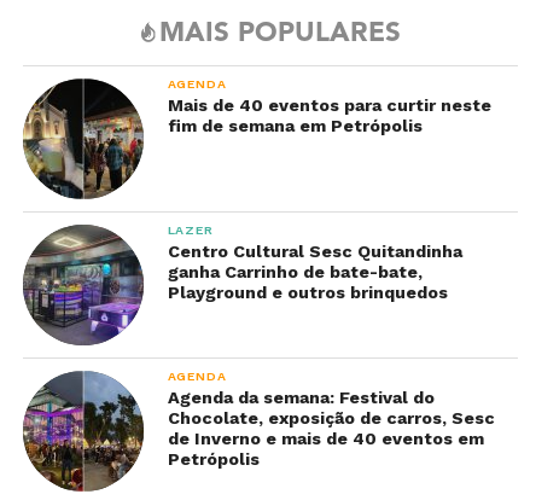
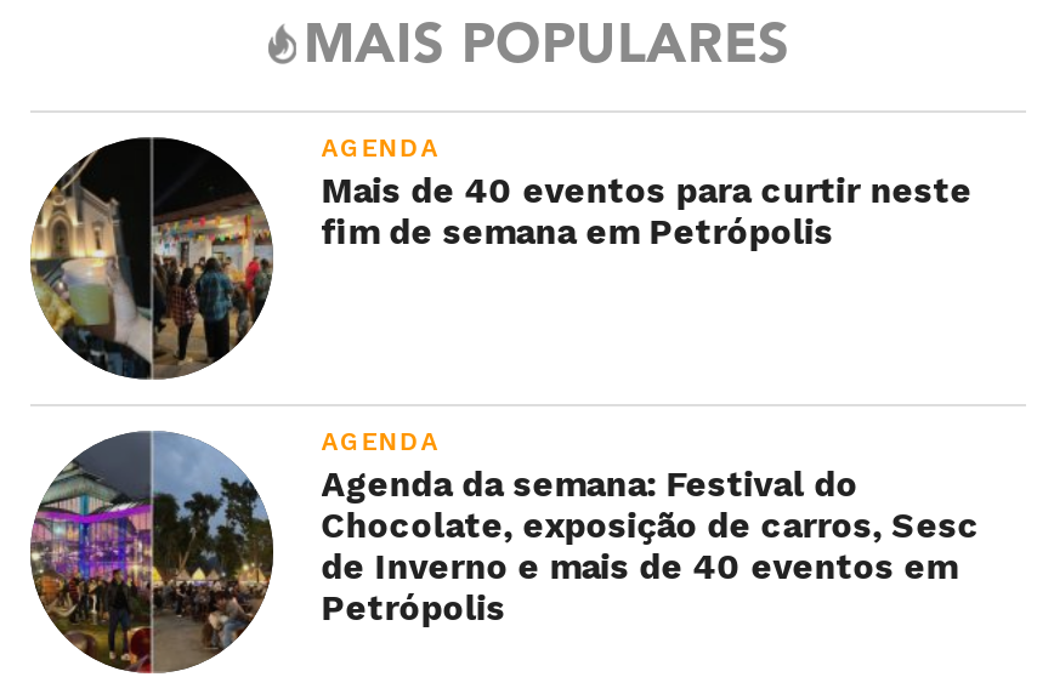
[24,222,462,345] [image] | LAZER | Centro Cultural Sesc Quitandinha | ganha Carrinho de bate-bate, | Playground e outros brinquedos -> none

